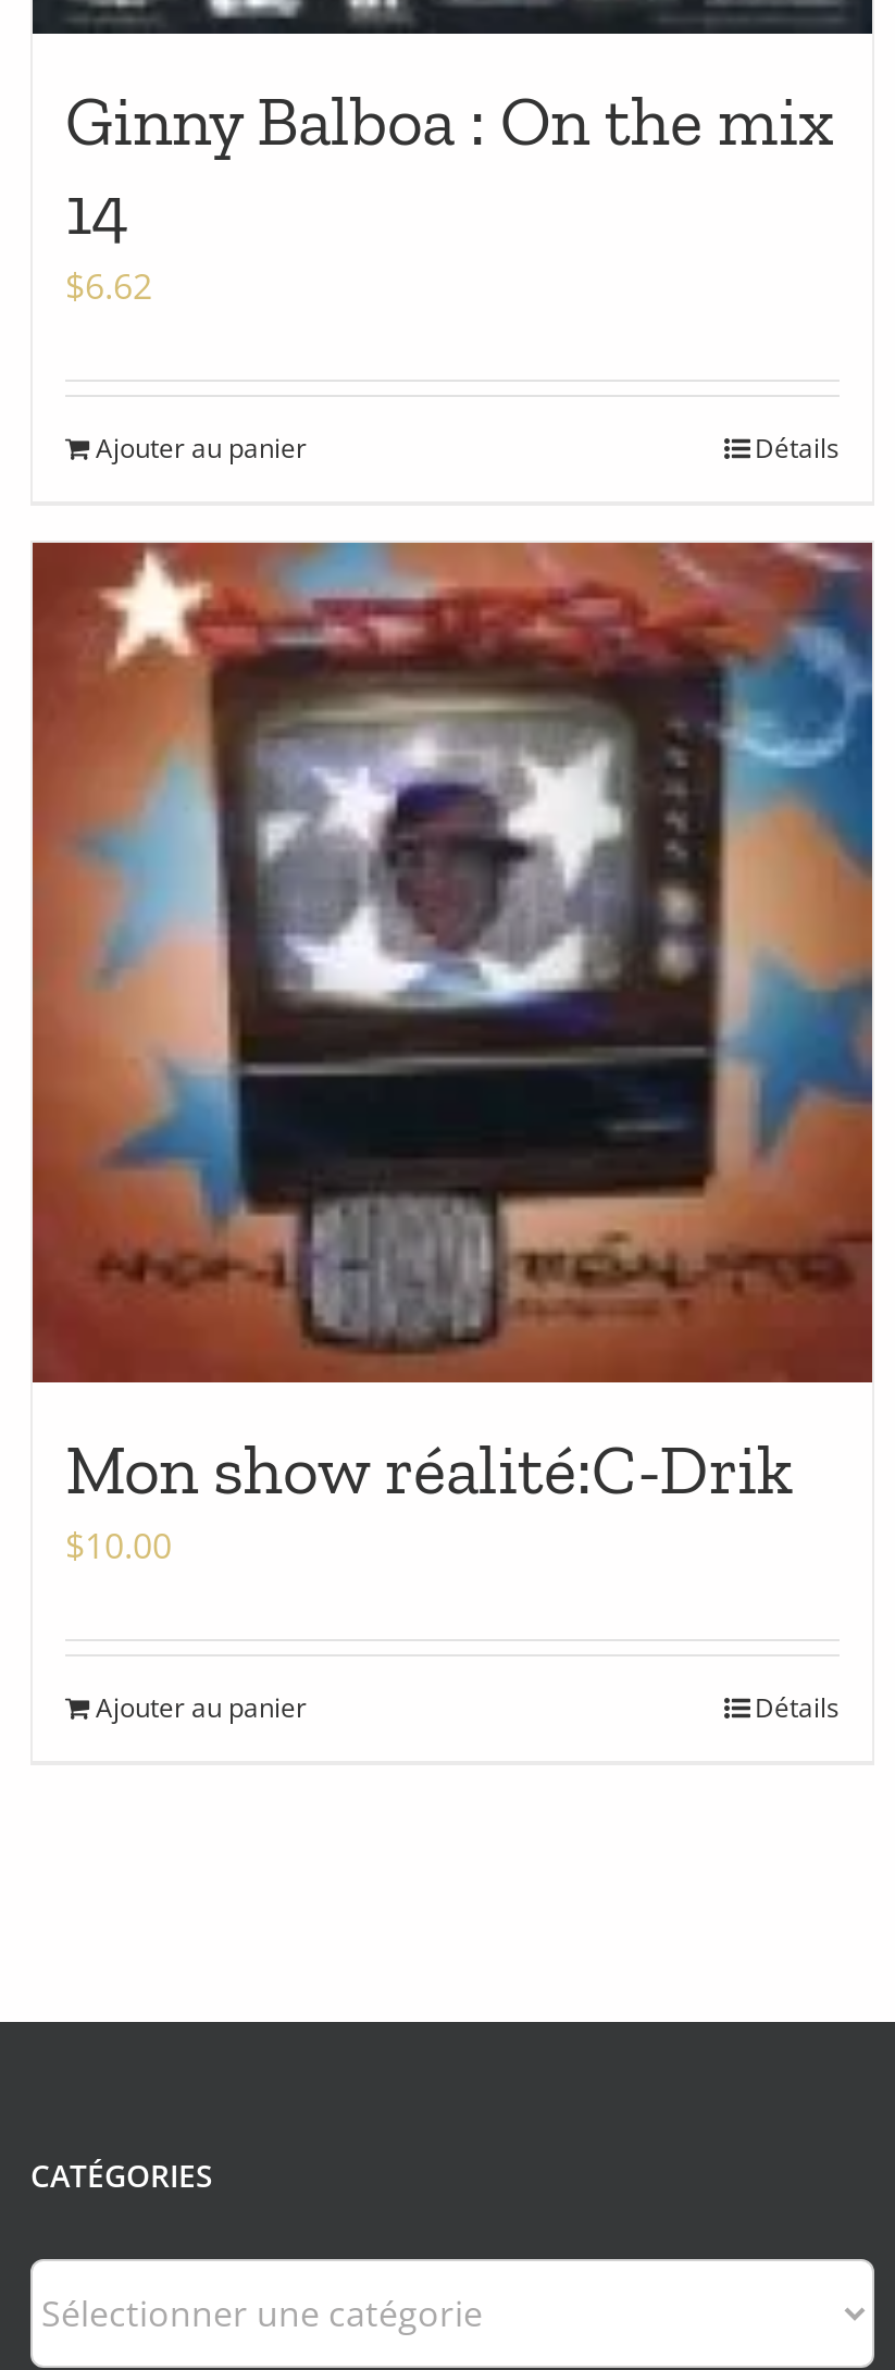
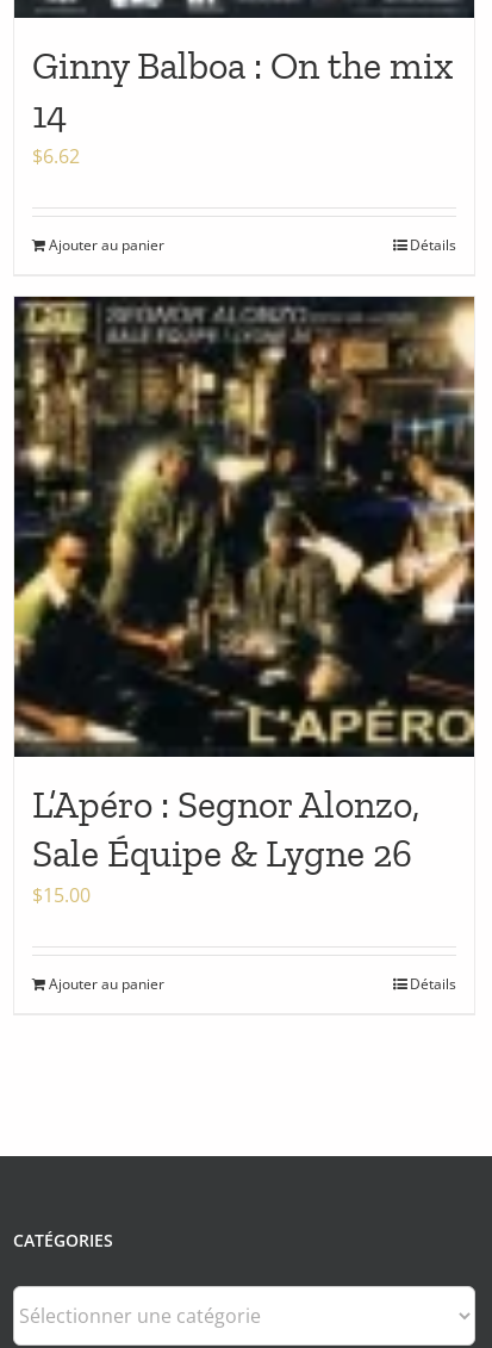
[30,539,874,1569] [image] | Mon show réalité:C-Drik | $10.00 -> [13,296,475,908] [image] | L’Apéro : Segnor Alonzo, | Sale Équipe & Lygne 26 | $15.00

